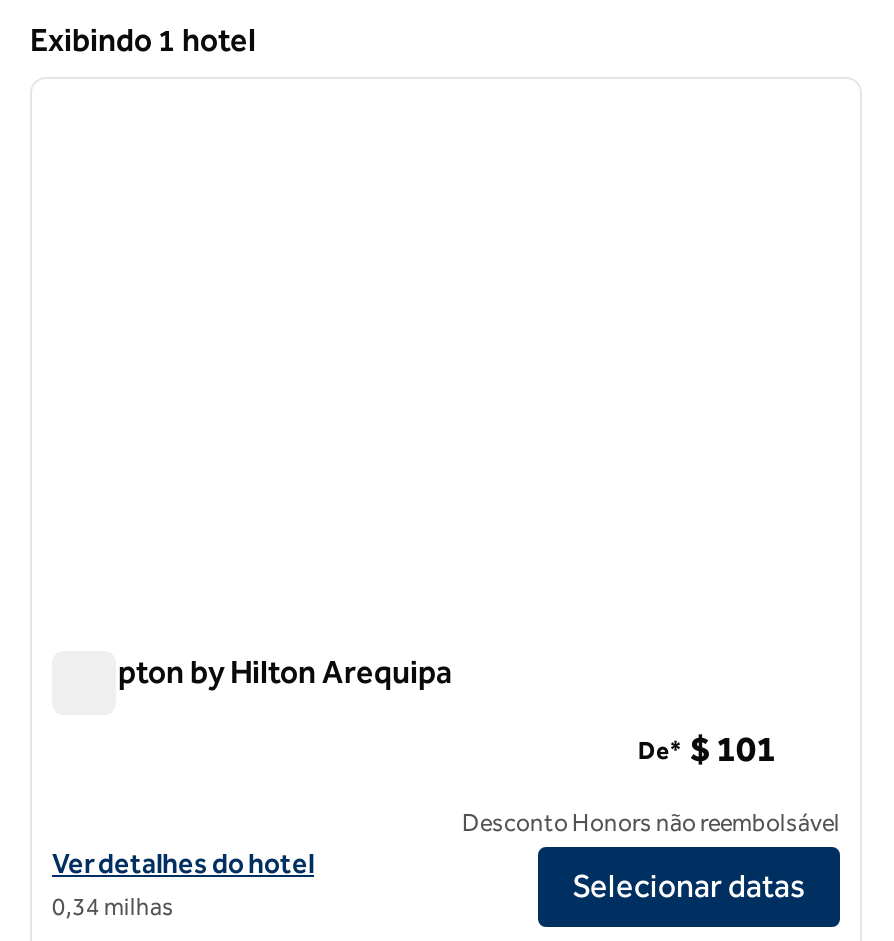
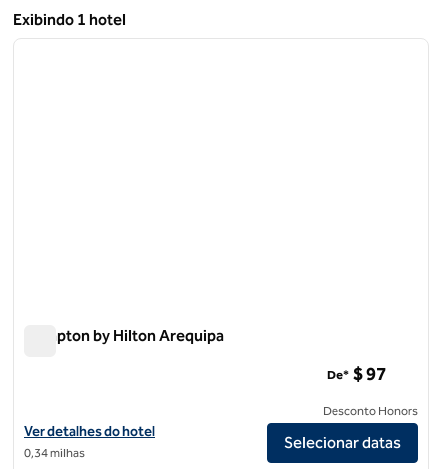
[638,728,776,772] De* $ 101 -> [327,363,386,385] De* $ 97
[462,809,840,837] Desconto Honors não reembolsável -> [323,404,418,418] Desconto Honors

